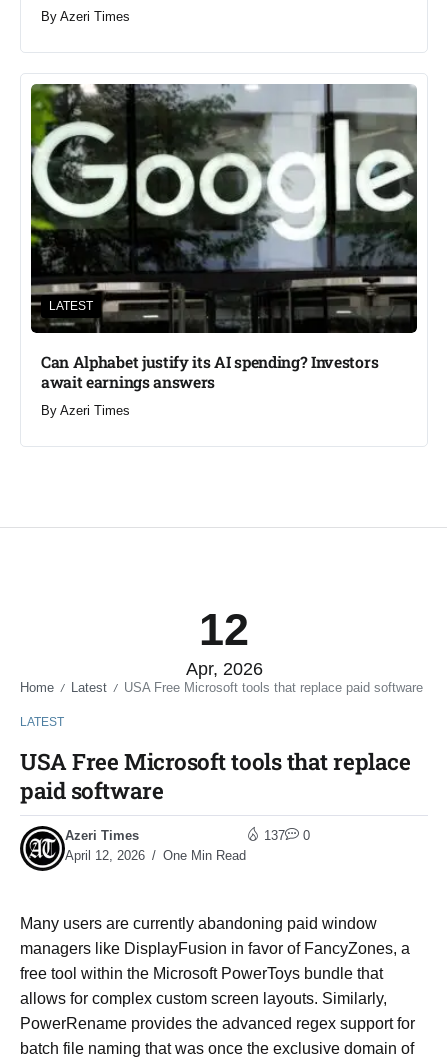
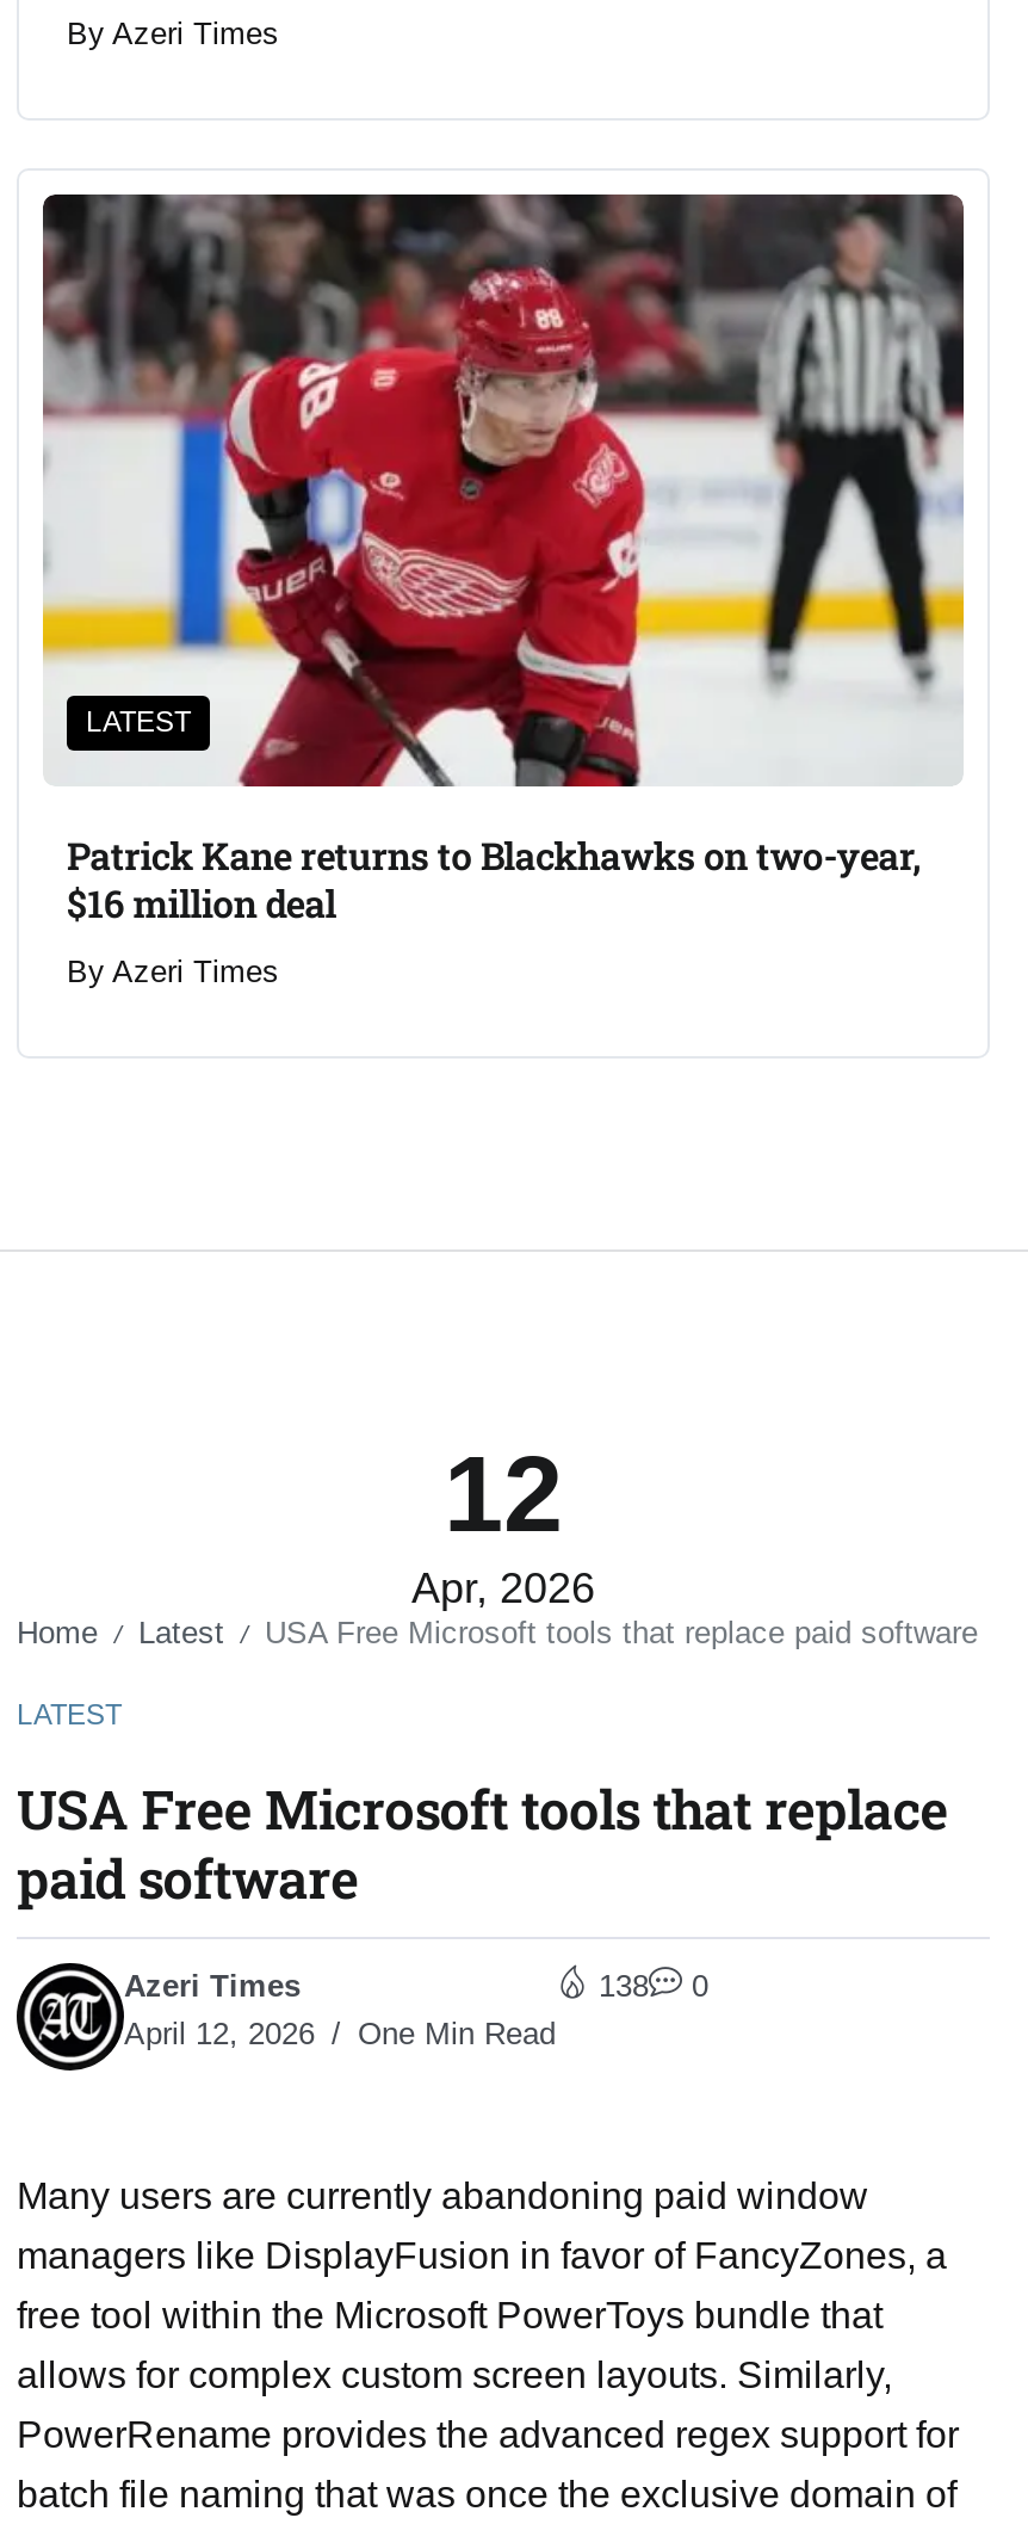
[30,83,418,392] [image] | Can Alphabet justify its AI spending? Investors | await earnings answers -> [41,192,966,926] [image] | Patrick Kane returns to Blackhawks on two-year, | $16 million deal
[264,828,310,843] 137 0 -> [599,1968,708,2004] 138 0

